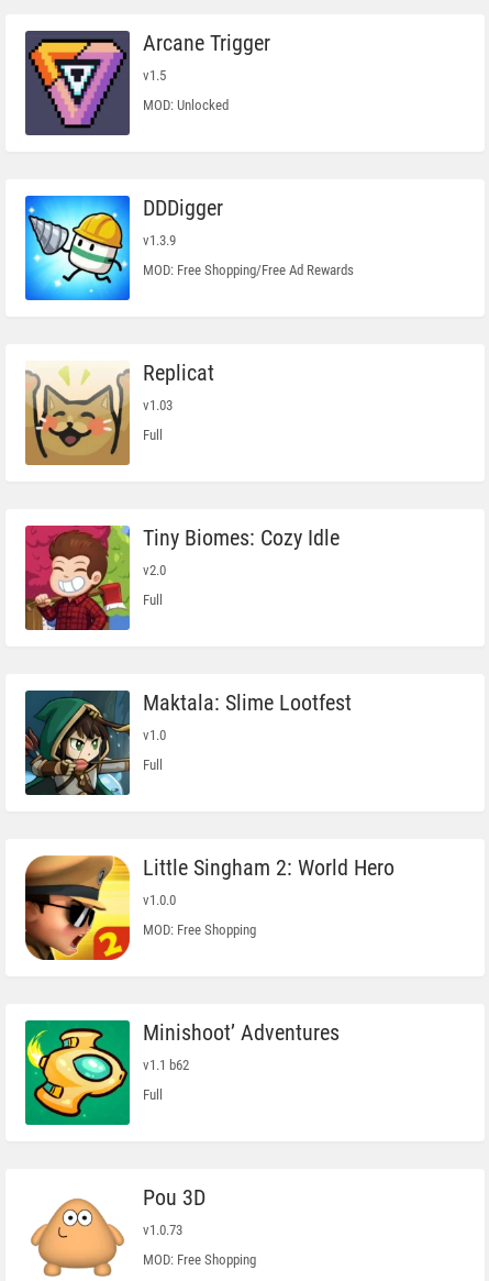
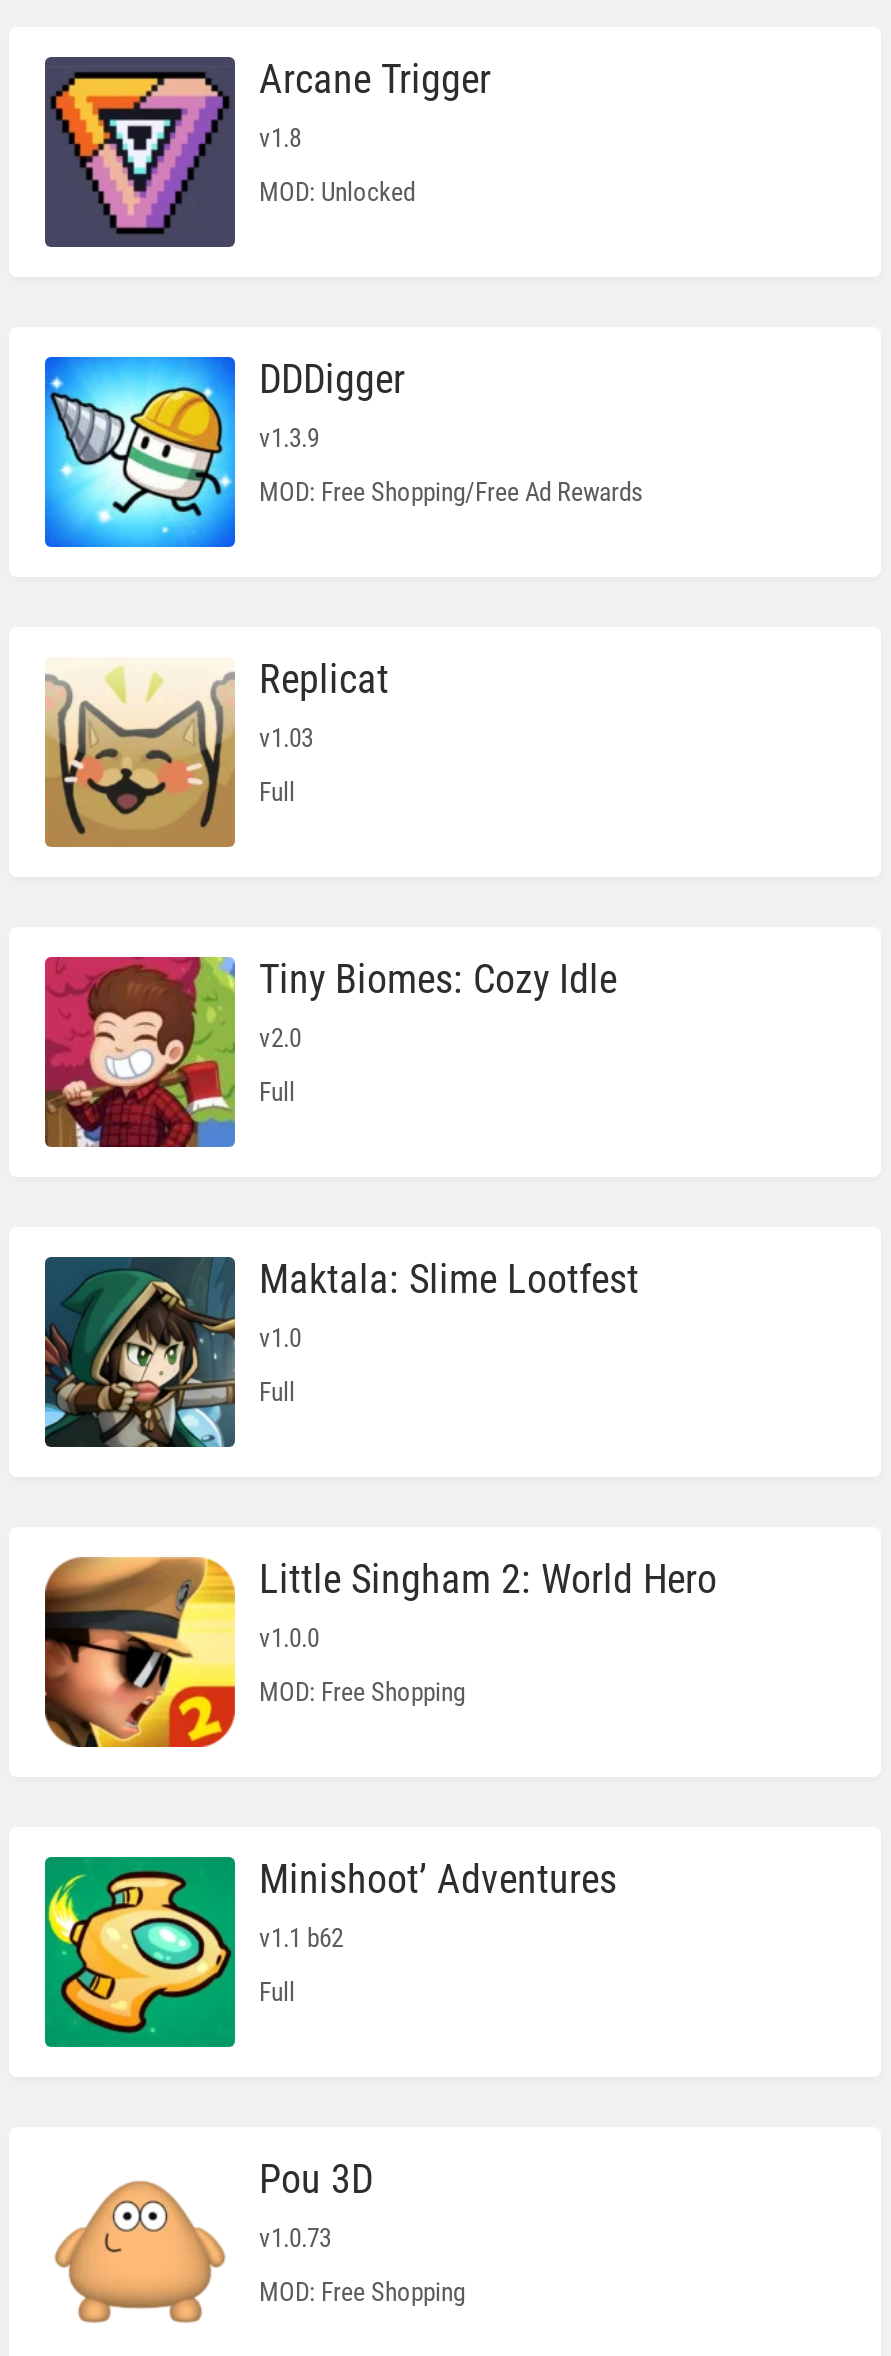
[143,67,166,84] v1.5 -> [259,123,301,153] v1.8

